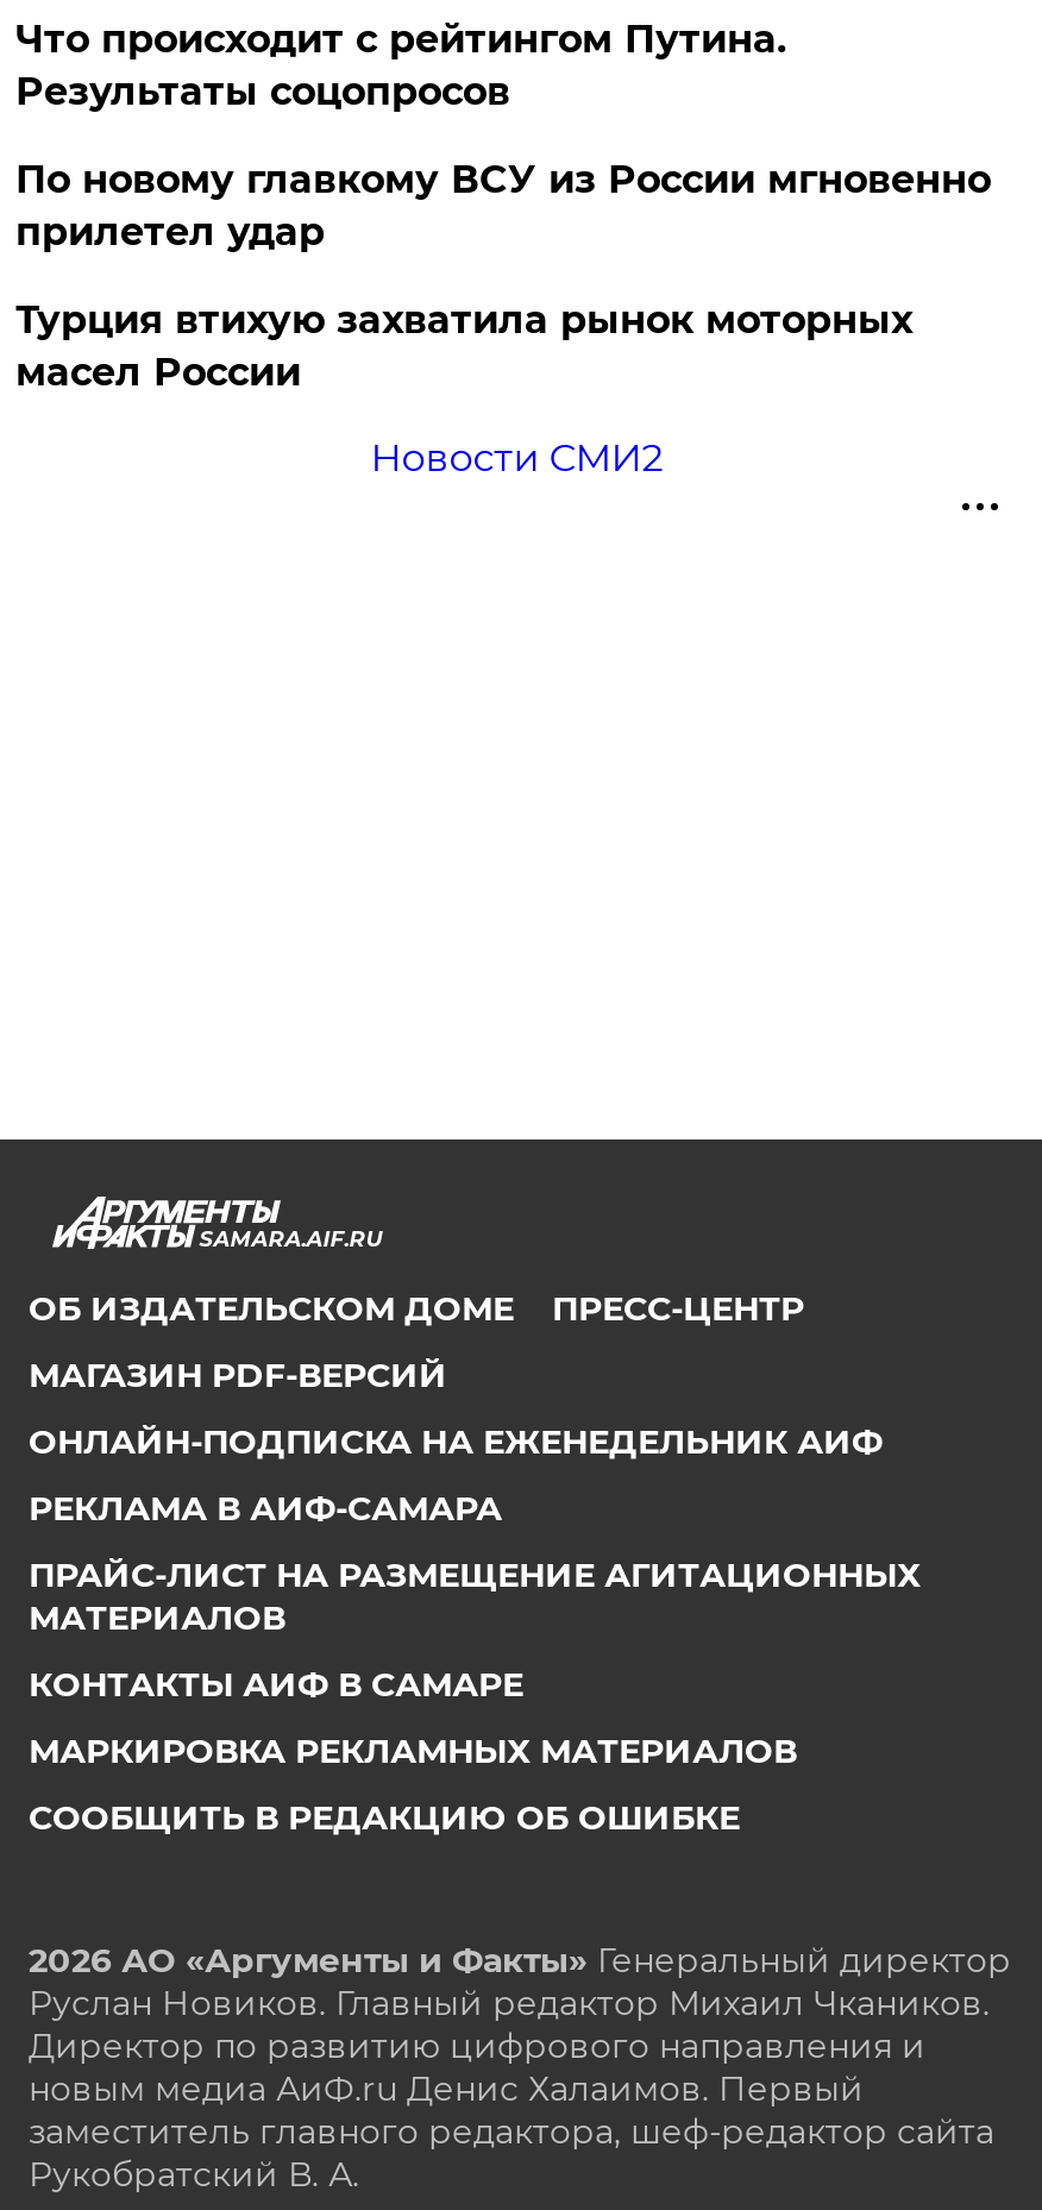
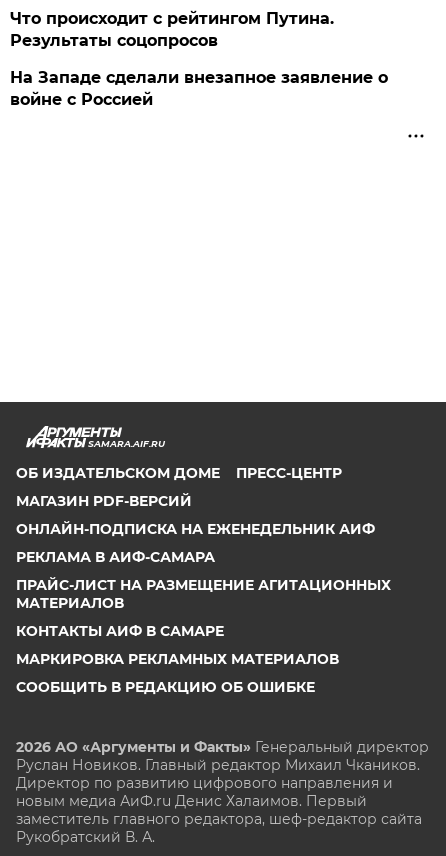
[15,157,991,480] По новому главкому ВСУ из России мгновенно | прилетел удар | Турция втихую захватила рынок моторных | масел России | Новости СМИ2 -> [10,68,388,109] На Западе сделали внезапное заявление о | войне с Россией

